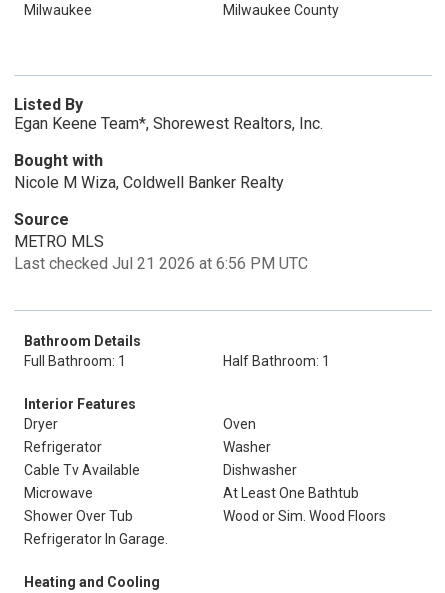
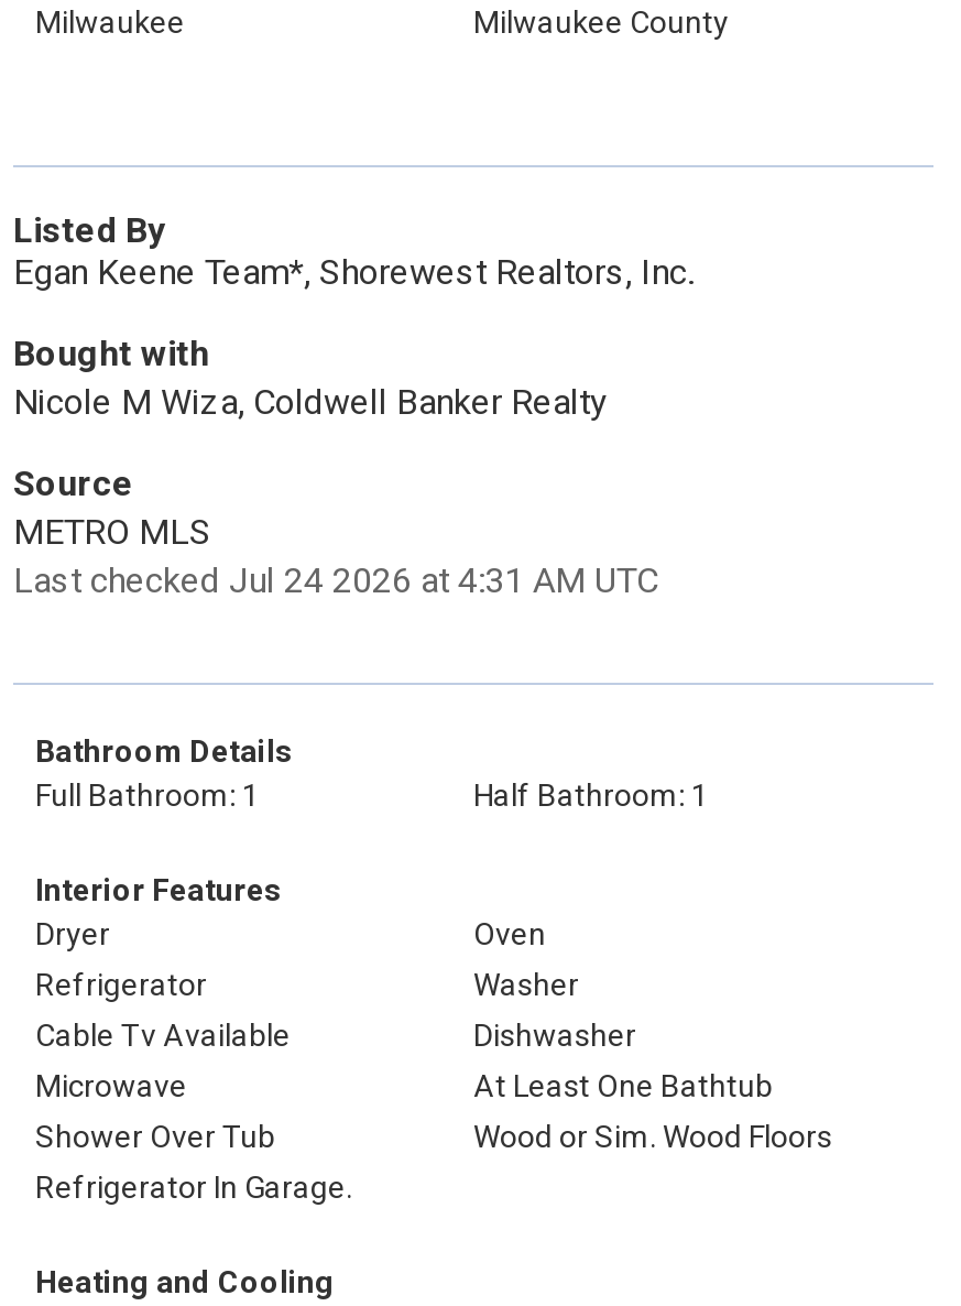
[14,254,308,273] Last checked Jul 21 2026 at 6:56 PM UTC -> [13,559,658,601] Last checked Jul 24 2026 at 4:31 AM UTC

